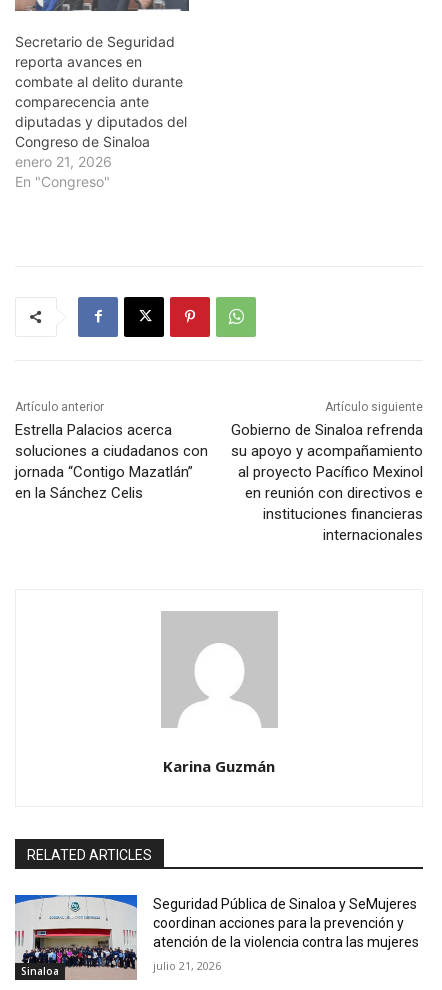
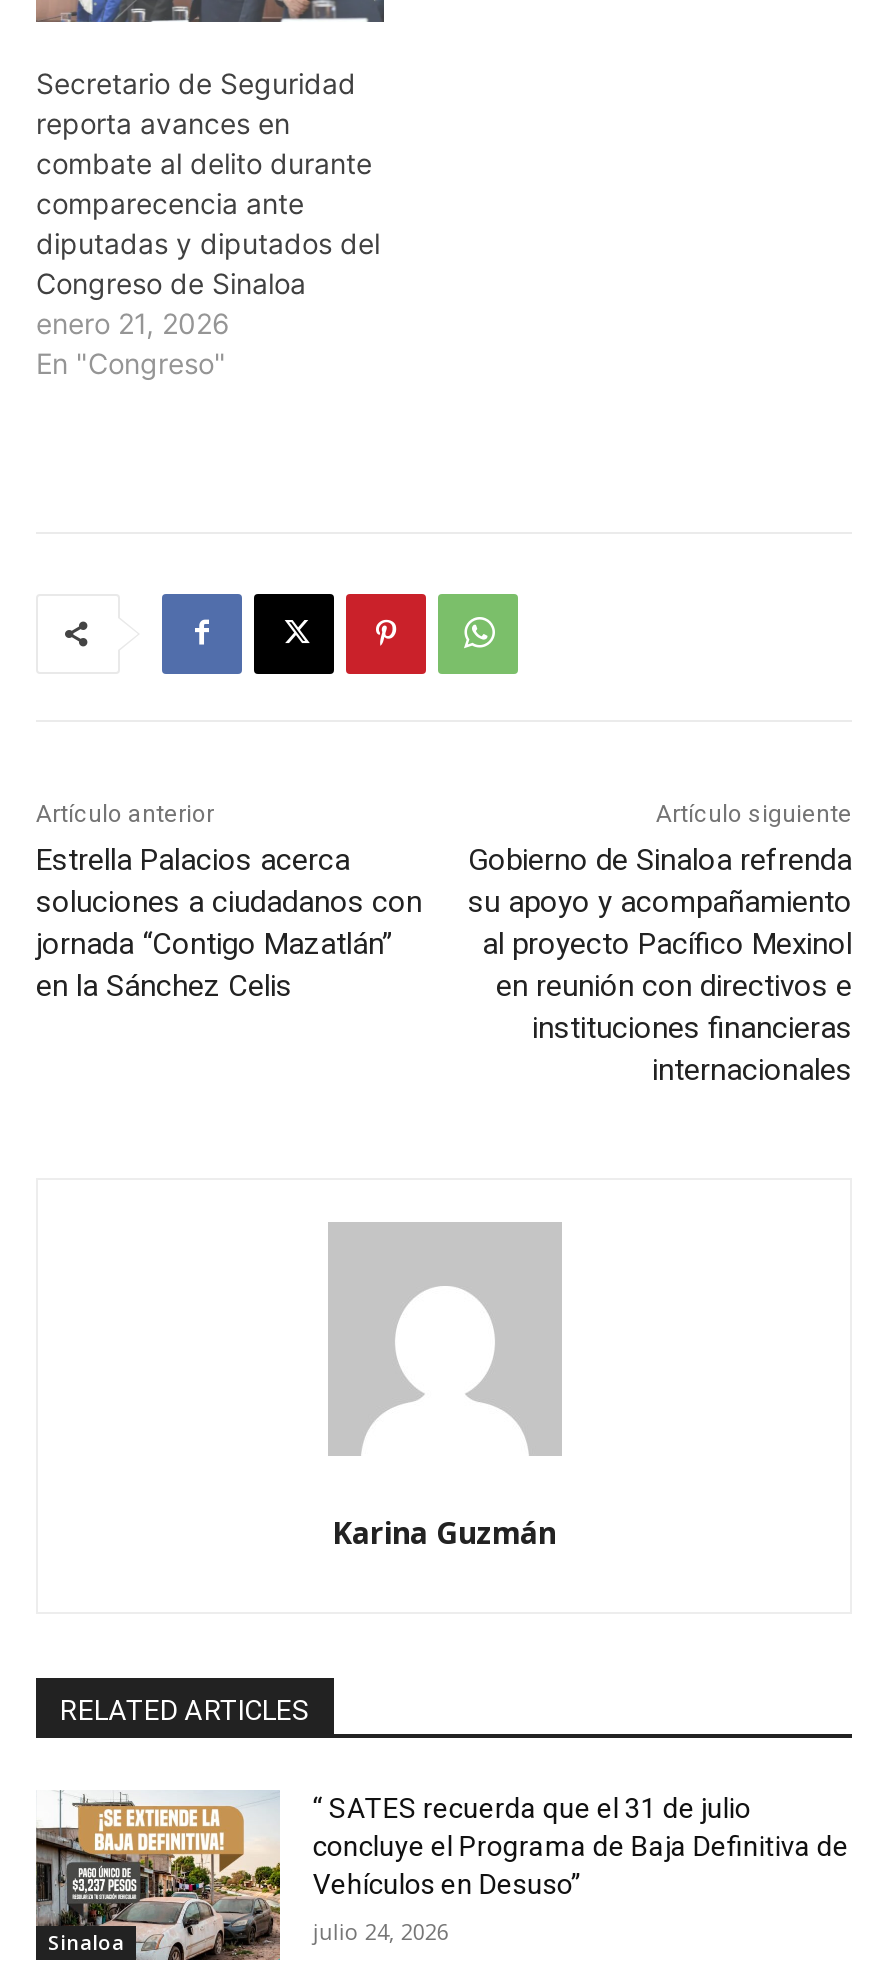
[14,894,419,979] [image] | Seguridad Pública de Sinaloa y SeMujeres | coordinan acciones para la prevención y | atención de la violencia contra las mujeres -> [34,1790,849,1962] [image] | “ SATES recuerda que el 31 de julio | concluye el Programa de Baja Definitiva de | Vehículos en Desuso”
[153,958,221,973] julio 21, 2026 -> [313,1915,449,1945] julio 24, 2026

